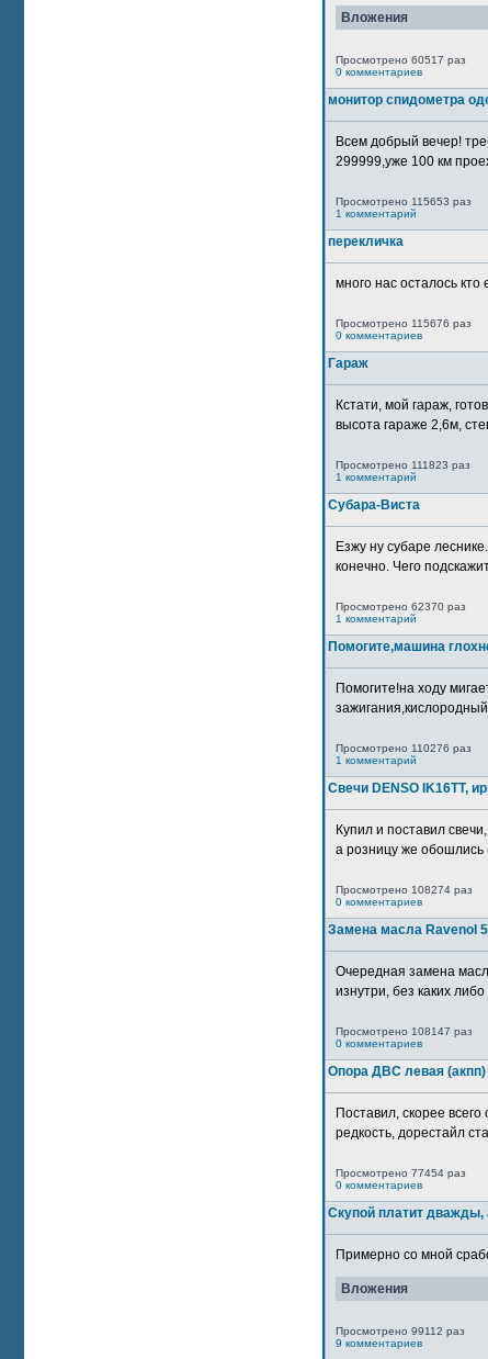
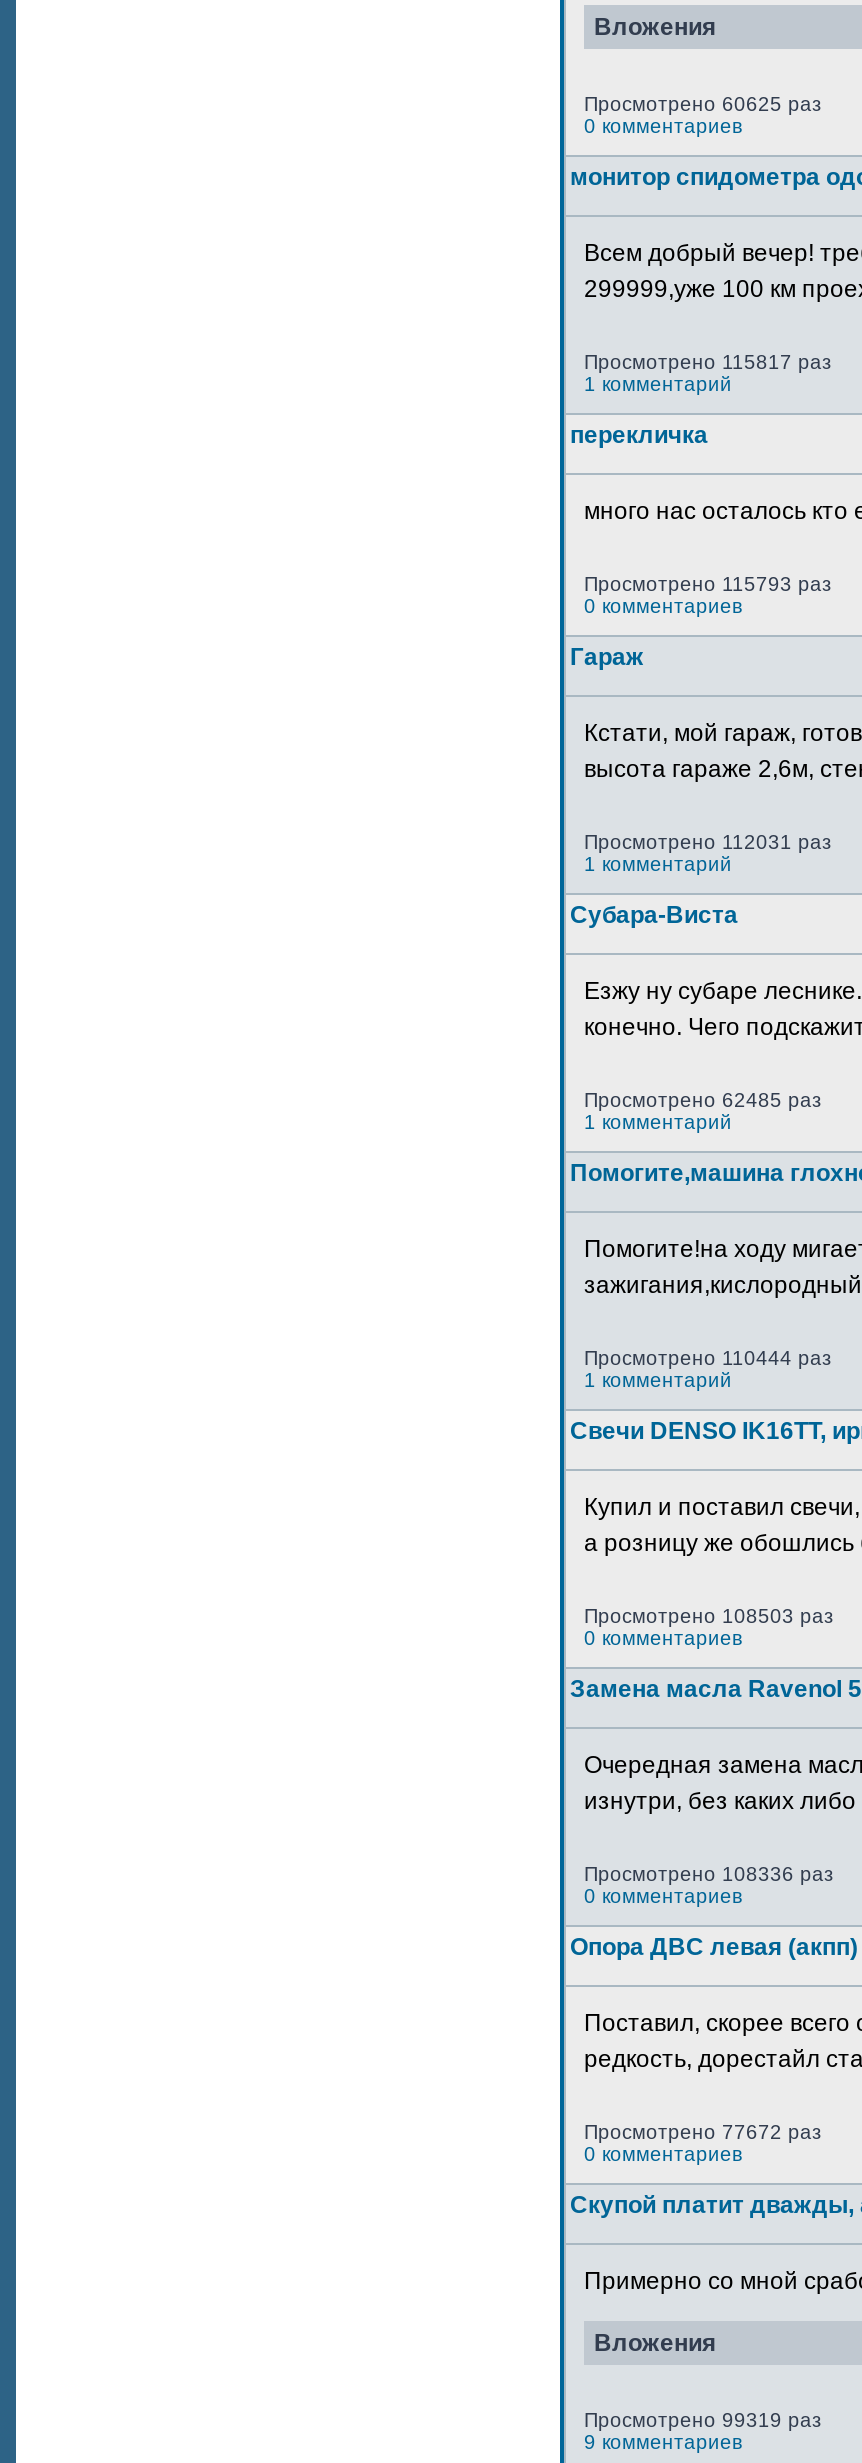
[336,54,466,66] Просмотрено 60517 раз -> [584,93,822,115] Просмотрено 60625 раз
[336,195,472,207] Просмотрено 115653 раз -> [584,351,832,373] Просмотрено 115817 раз
[336,317,472,329] Просмотрено 115676 раз -> [584,573,832,595] Просмотрено 115793 раз
[336,459,470,471] Просмотрено 111823 раз -> [584,831,832,853] Просмотрено 112031 раз
[336,600,466,613] Просмотрено 62370 раз -> [584,1089,822,1111] Просмотрено 62485 раз
[336,742,472,754] Просмотрено 110276 раз -> [584,1347,832,1369] Просмотрено 110444 раз
[336,884,473,896] Просмотрено 108274 раз -> [584,1605,834,1627] Просмотрено 108503 раз
[336,1025,473,1037] Просмотрено 108147 раз -> [584,1863,834,1885] Просмотрено 108336 раз
[336,1167,466,1179] Просмотрено 77454 раз -> [584,2121,822,2143] Просмотрено 77672 раз
[336,1325,465,1337] Просмотрено 99112 раз -> [584,2409,822,2431] Просмотрено 99319 раз

